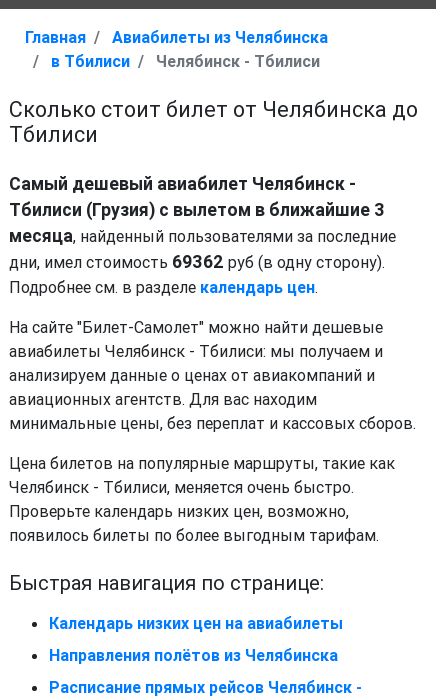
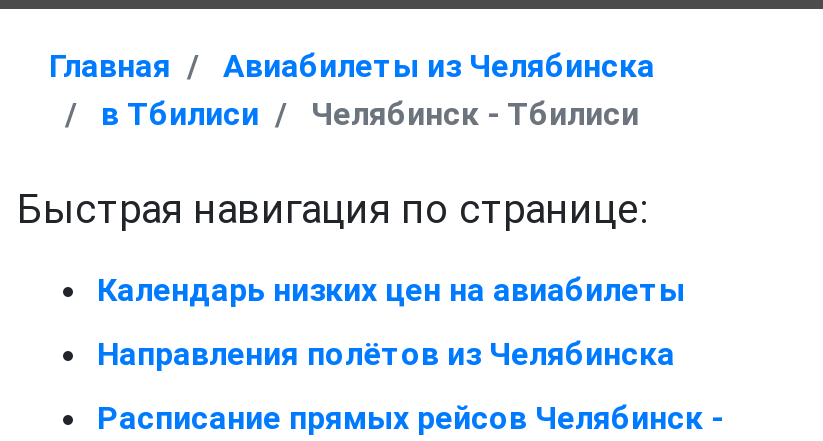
[9,96,418,545] Сколько стоит билет от Челябинска до | Тбилиси | Самый дешевый авиабилет Челябинск - | Тбилиси (Грузия) с вылетом в ближайшие 3 | месяца, найденный пользователями за последние | дни, имел стоимость 69362 руб (в одну сторону). | Подробнее см. в разделе календарь цен. | На сайте "Билет-Самолет" можно найти дешевые | авиабилеты Челябинск - Тбилиси: мы получаем и | анализируем данные о ценах от авиакомпаний и | авиационных агентств. Для вас находим | минимальные цены, без переплат и кассовых сборов. | Цена билетов на популярные маршруты, такие как | Челябинск - Тбилиси, меняется очень быстро. | Проверьте календарь низких цен, возможно, | появилось билеты по более выгодным тарифам. -> none

